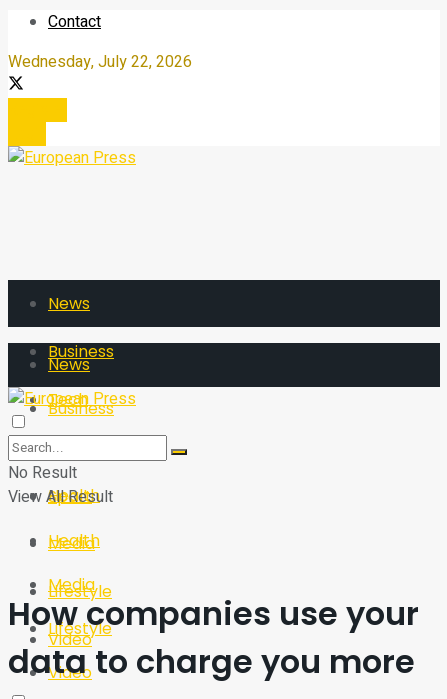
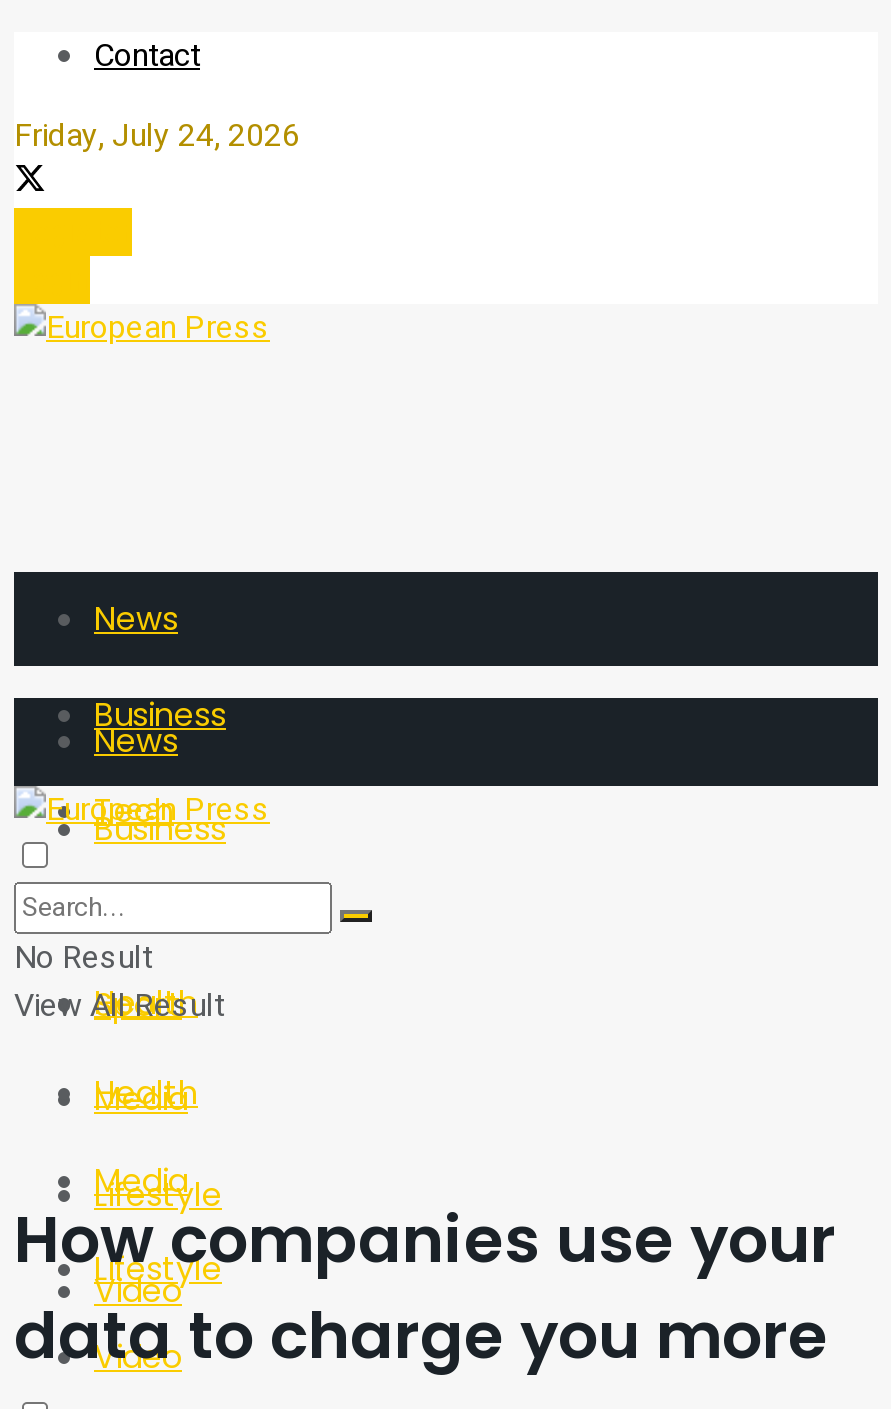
[8,50,192,74] Wednesday, July 22, 2026 -> [14,112,300,160] Friday, July 24, 2026

